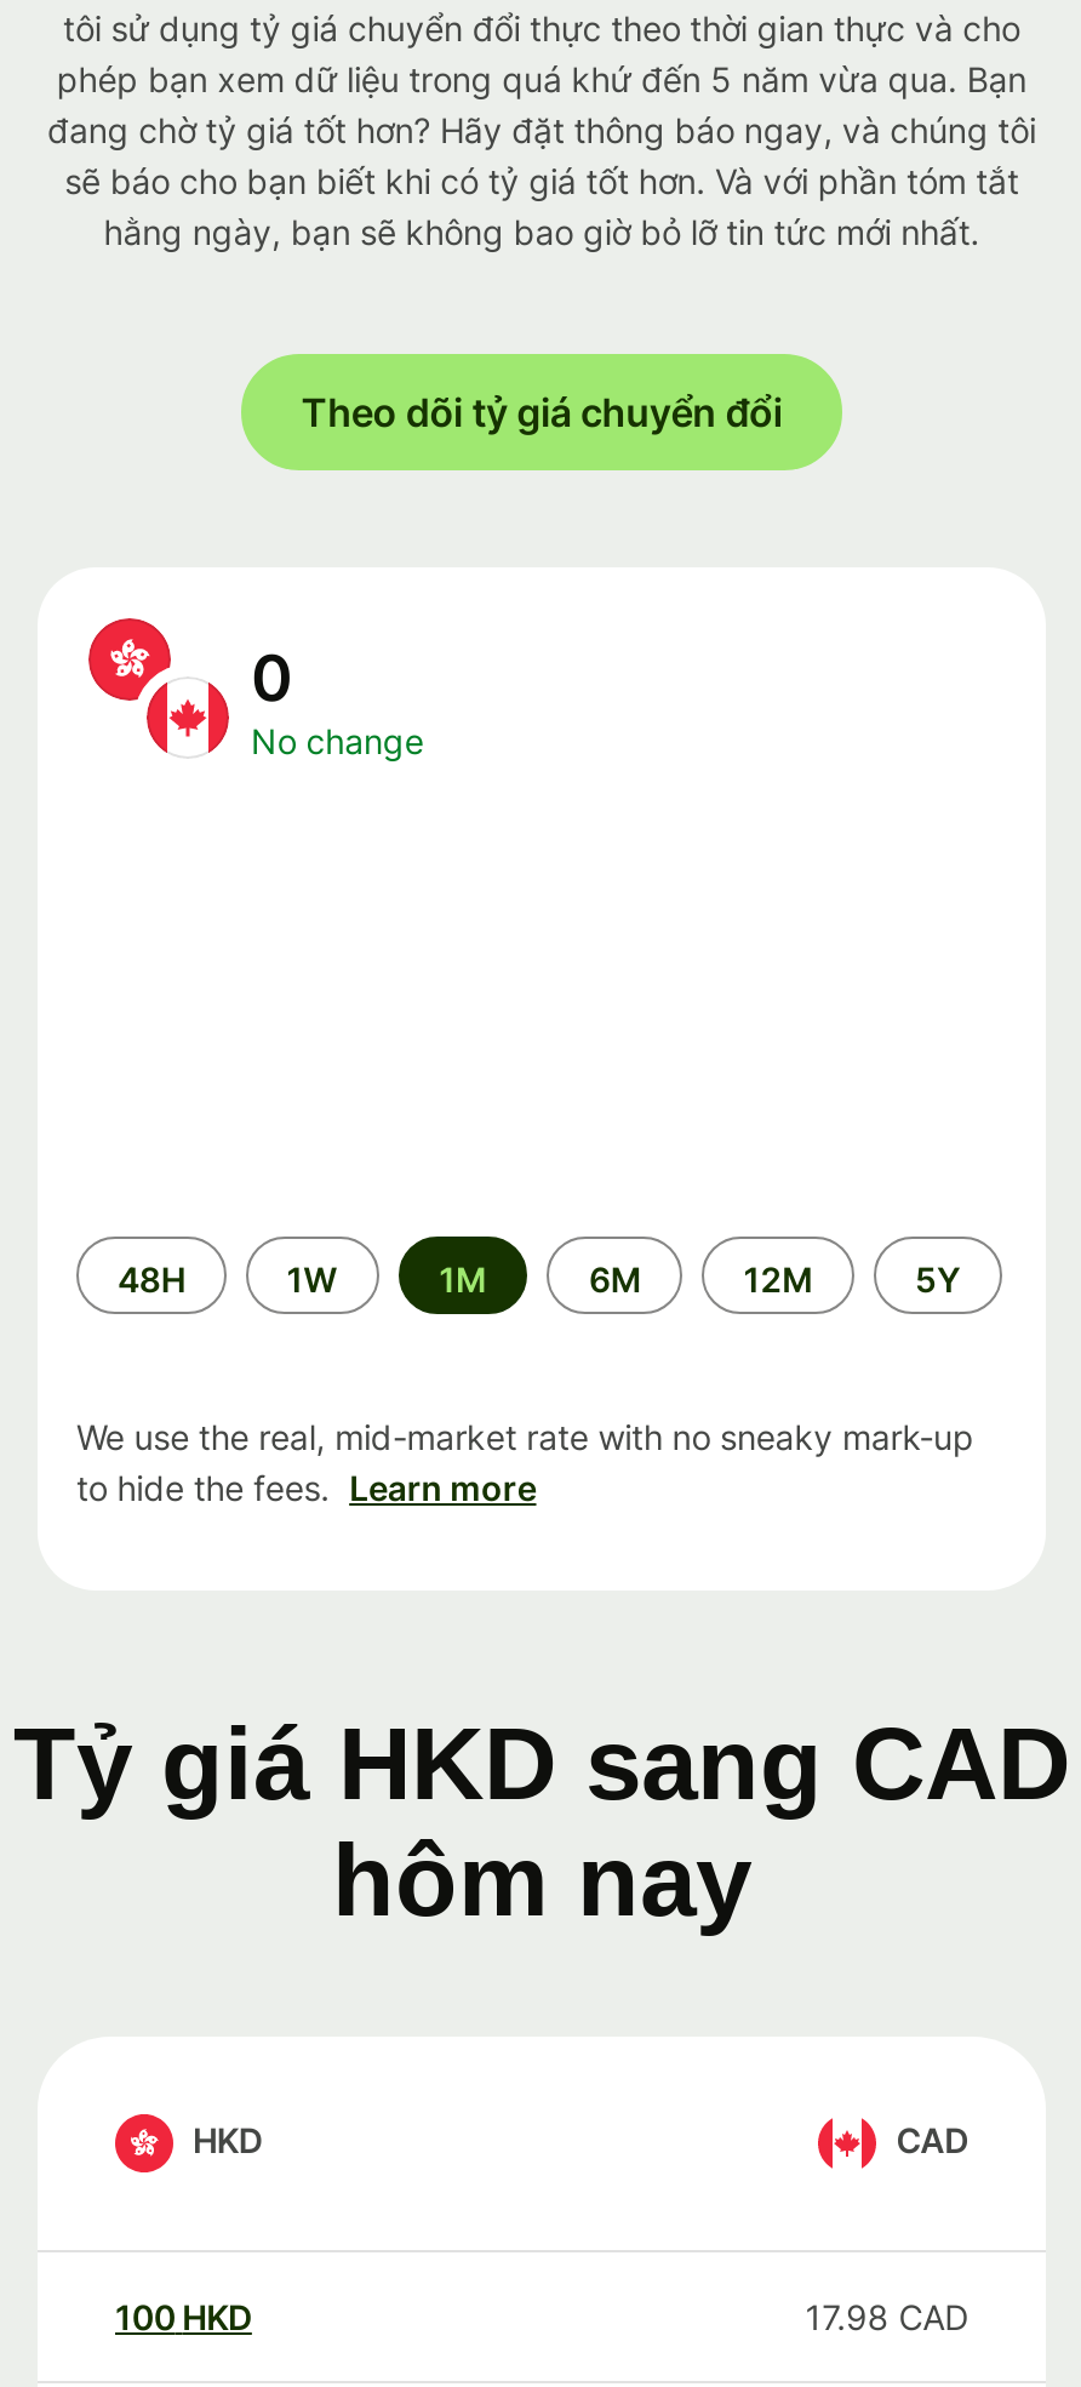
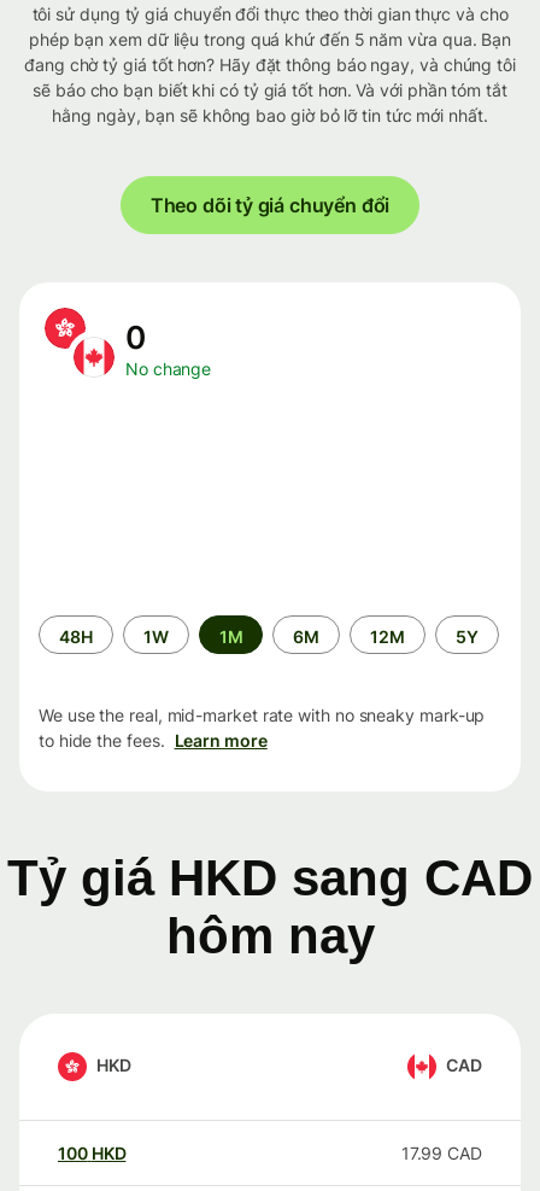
[805,2296,968,2338] 17.98 CAD -> [401,1143,482,1163] 17.99 CAD

